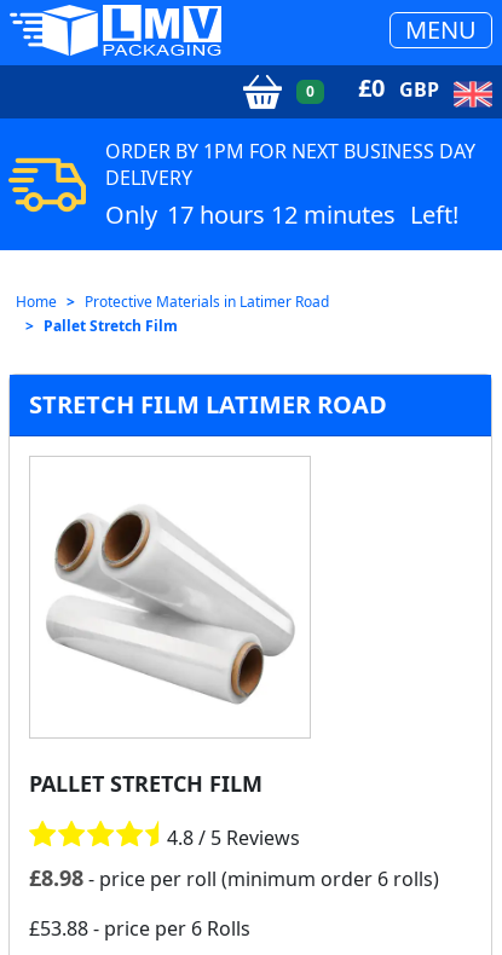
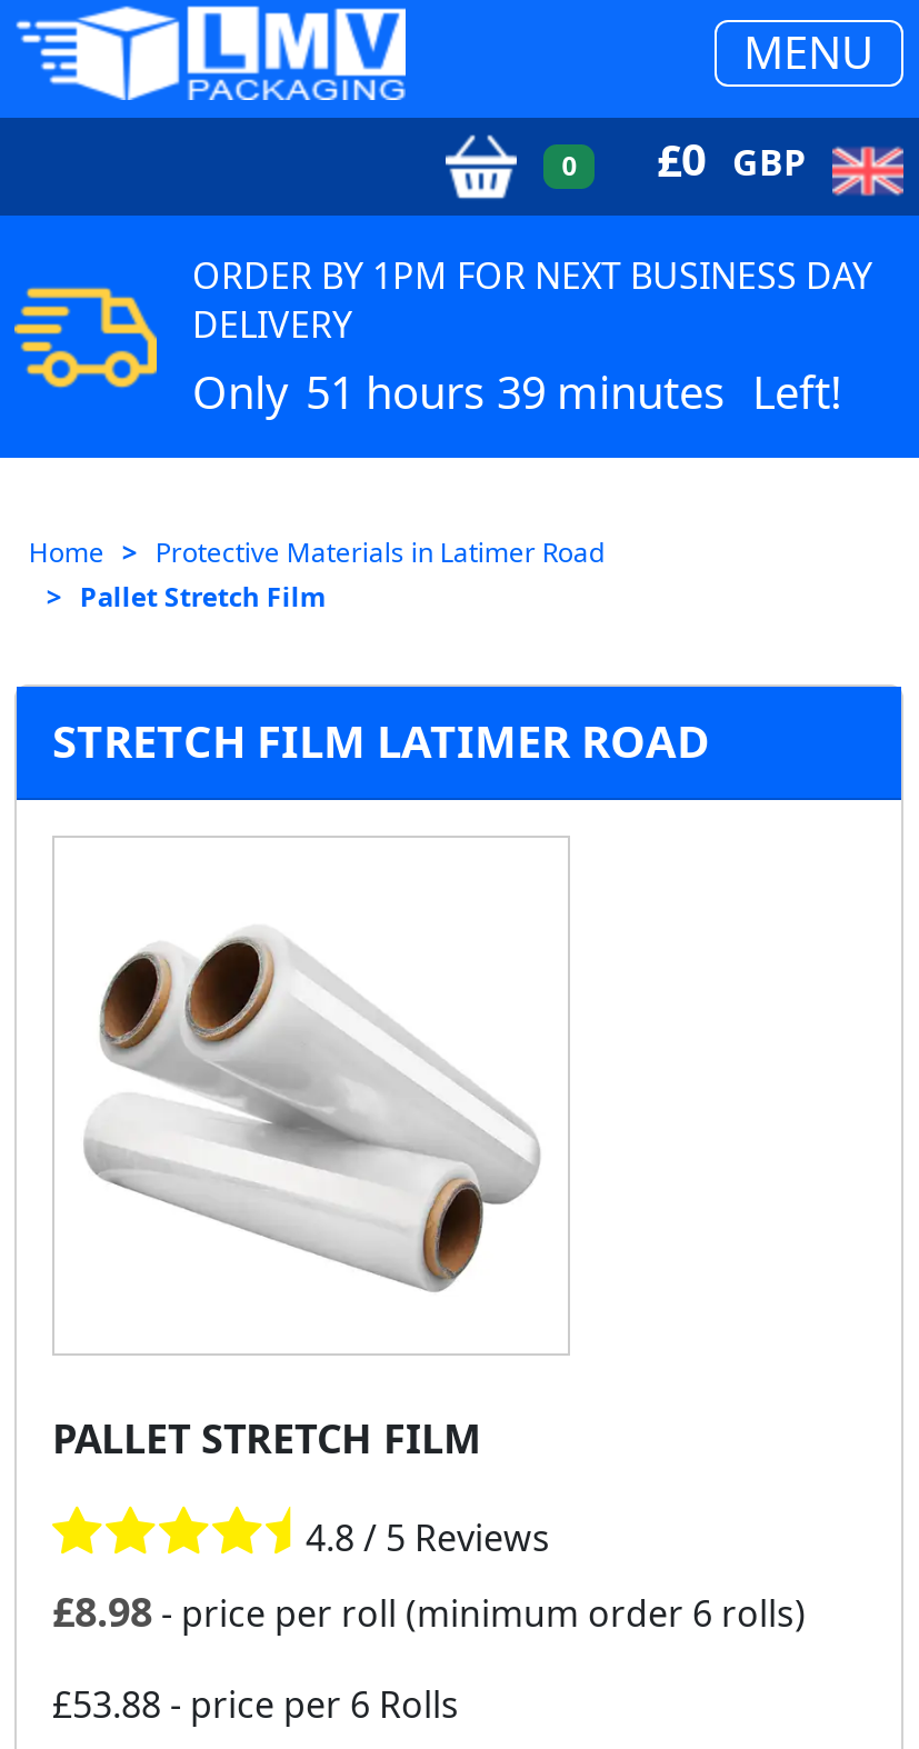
[105,198,458,231] Only 17 hours 12 minutes Left! -> [192,362,841,422] Only 51 hours 39 minutes Left!

